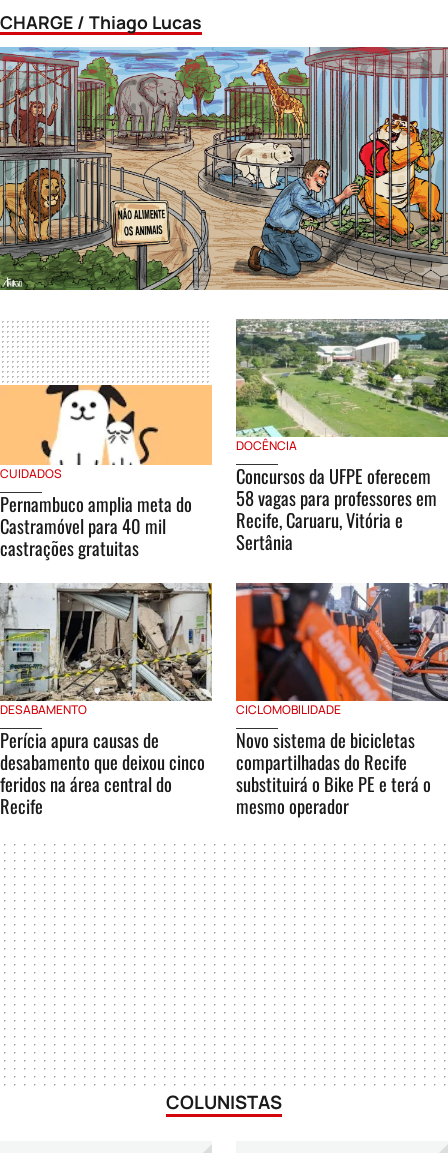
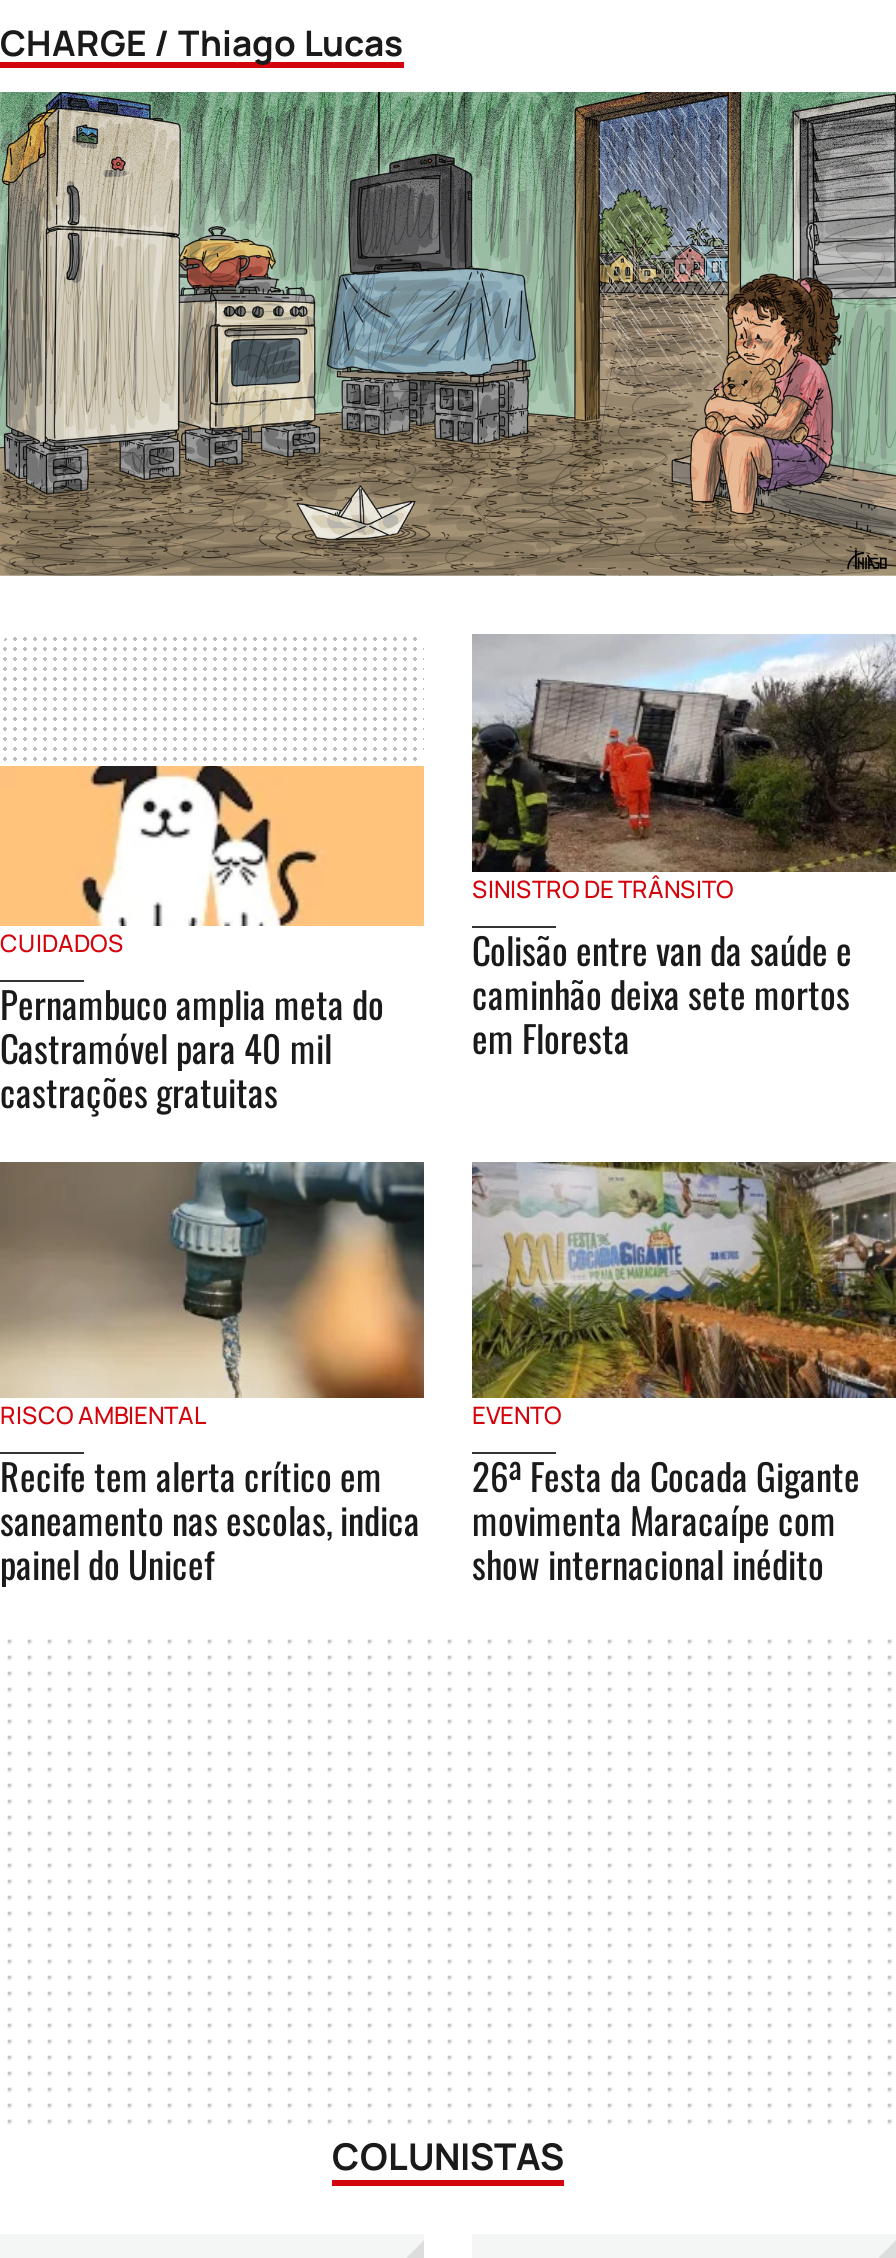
[3,46,445,291] [image] -> [6,90,890,576] [image]
[235,318,445,555] [image] | DOCÊNCIA | Concursos da UFPE oferecem | 58 vagas para professores em | Recife, Caruaru, Vitória e | Sertânia -> [470,634,890,1064] [image] | SINISTRO DE TRÂNSITO | Colisão entre van da saúde e | caminhão deixa sete mortos | em Floresta
[0,583,213,819] [image] | DESABAMENTO | Perícia apura causas de | desabamento que deixou cinco | feridos na área central do | Recife -> [0,1162,426,1590] [image] | RISCO AMBIENTAL | Recife tem alerta crítico em | saneamento nas escolas, indica | painel do Unicef
[235,582,445,819] [image] | CICLOMOBILIDADE | Novo sistema de bicicletas | compartilhadas do Recife | substituirá o Bike PE e terá o | mesmo operador -> [470,1160,890,1590] [image] | EVENTO | 26ª Festa da Cocada Gigante | movimenta Maracaípe com | show internacional inédito

